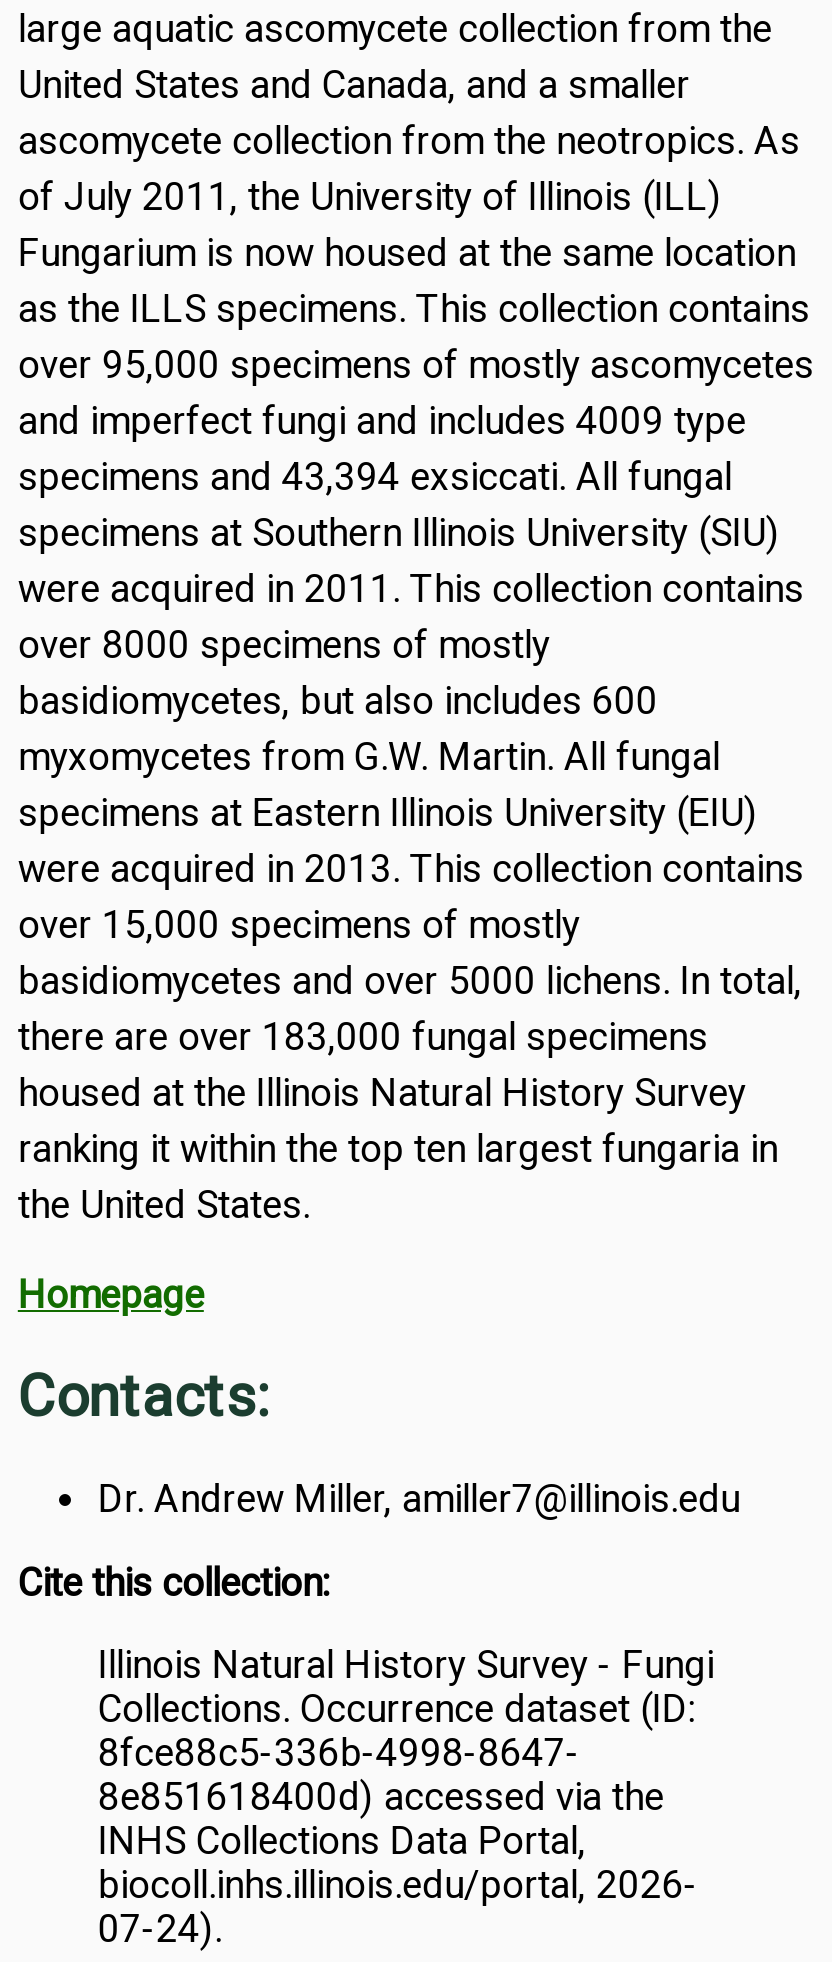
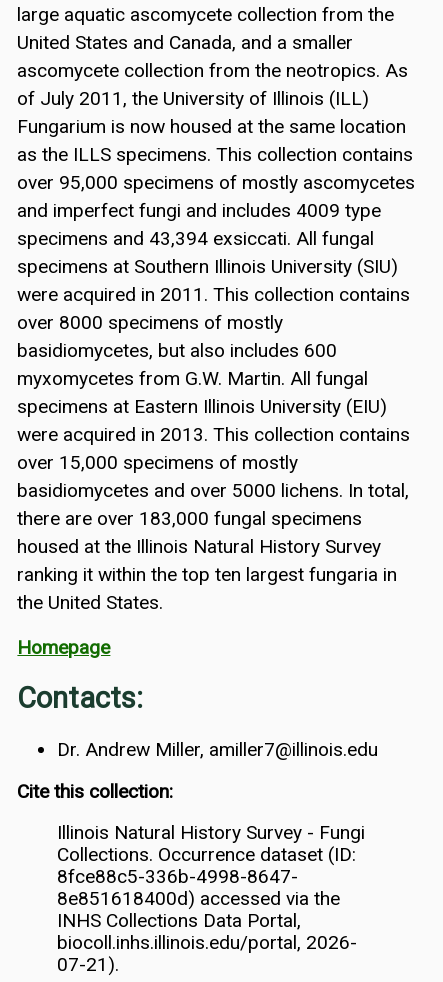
[98,1905,222,1951] 07-24). -> [57,953,119,976] 07-21).

